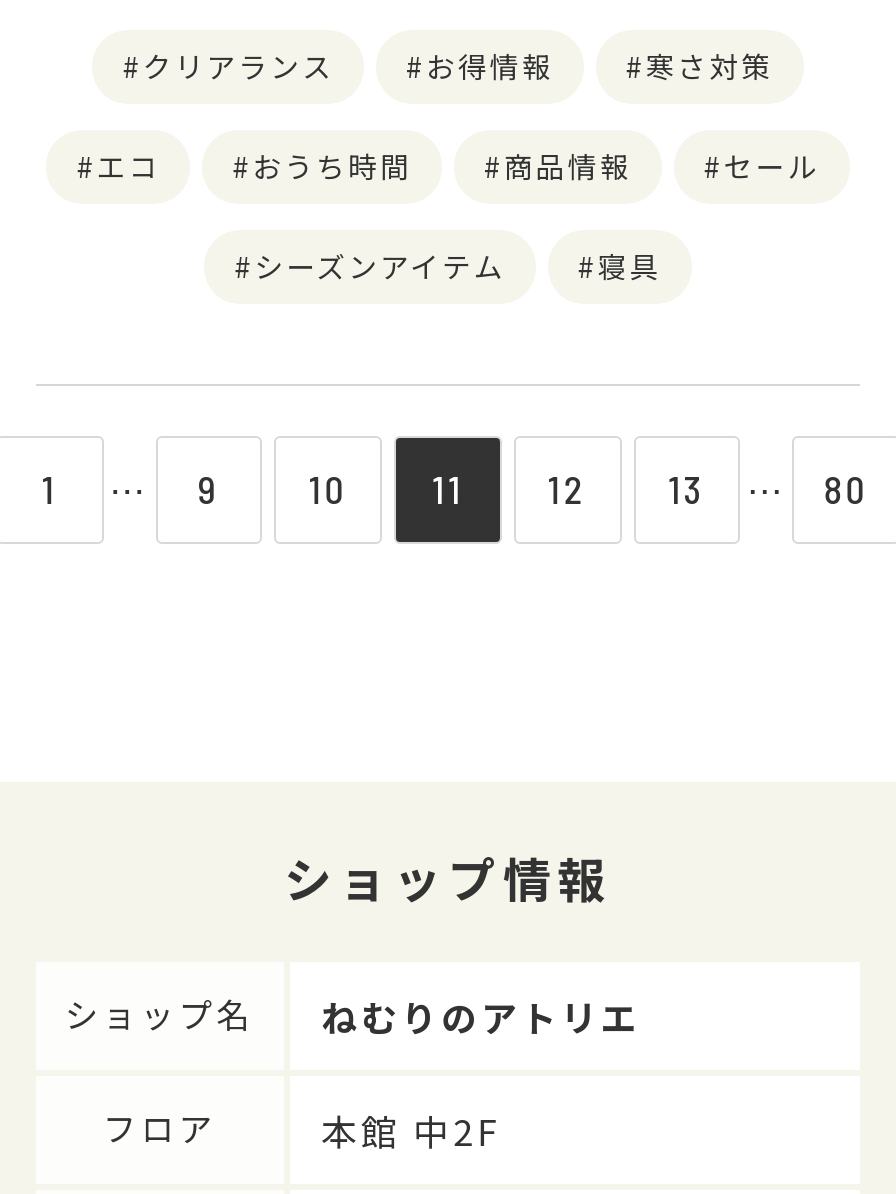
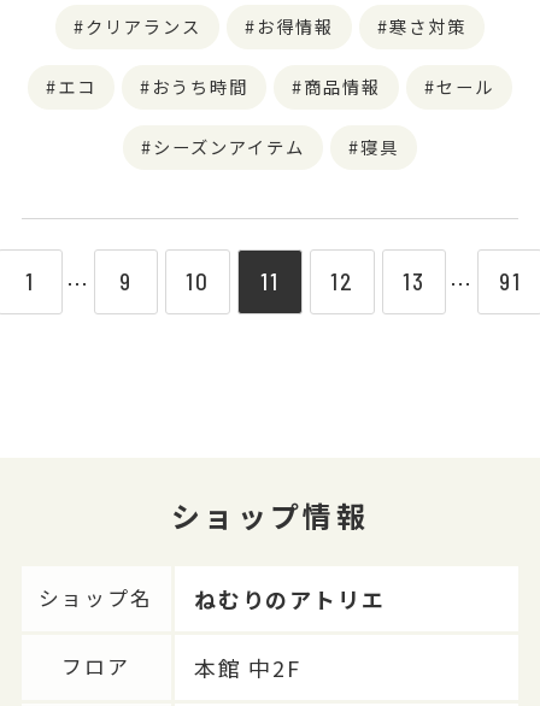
[824,465,869,511] 80 -> [499,267,522,295] 91

